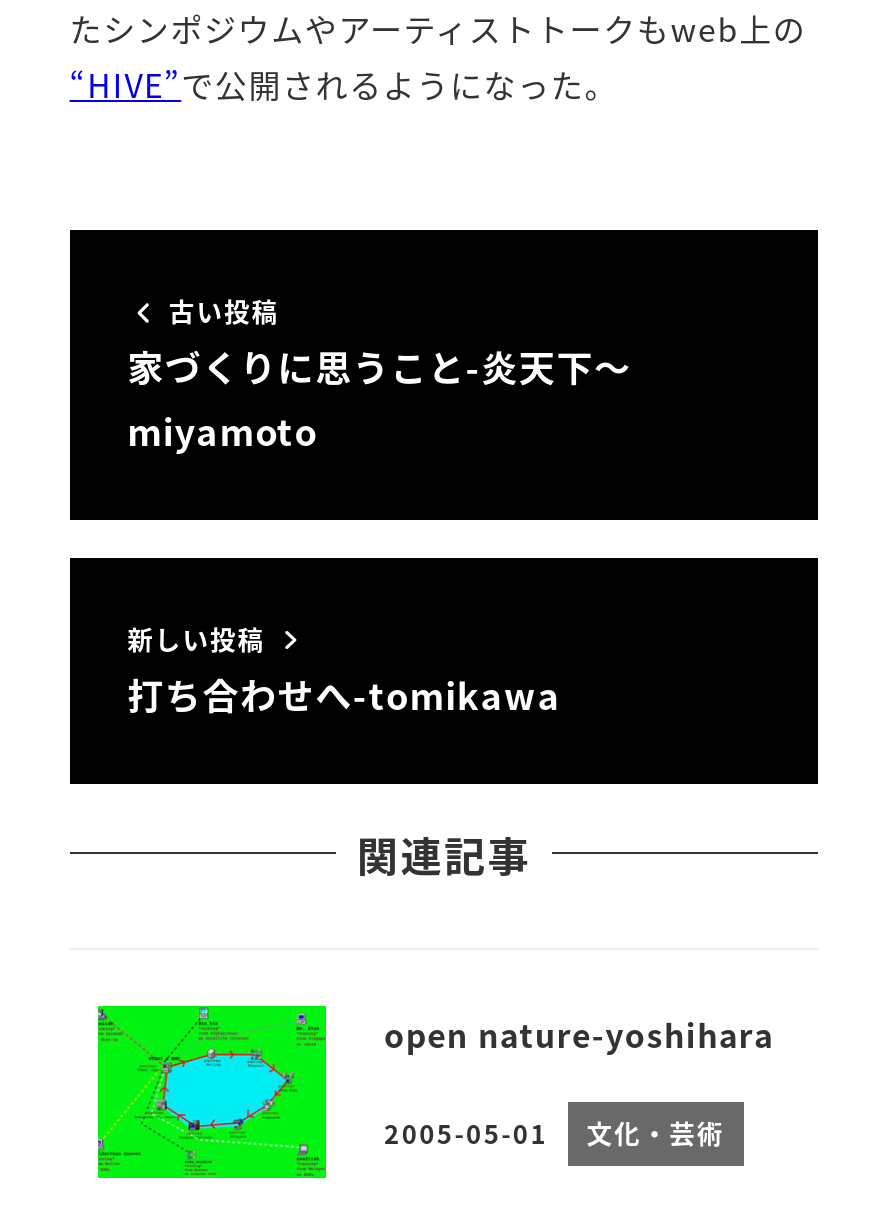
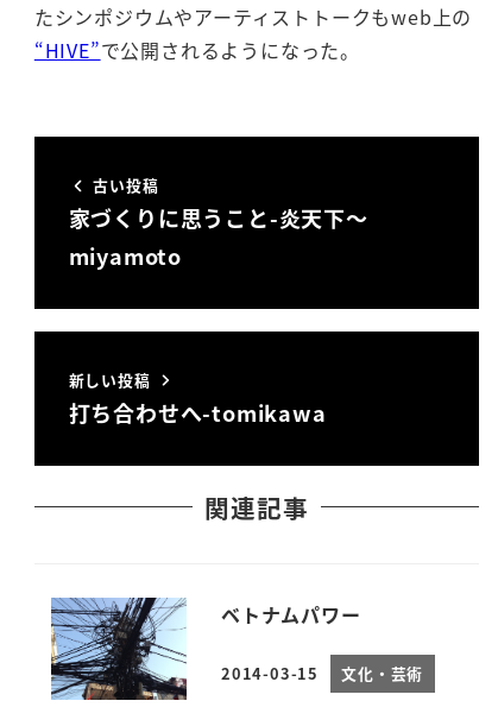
[96,1004,774,1180] [image] | open nature-yoshihara -> [50,596,361,701] [image] | ベトナムパワー
[384,1115,724,1153] 2005-05-01 文化・芸術 -> [221,662,423,685] 2014-03-15 文化・芸術

